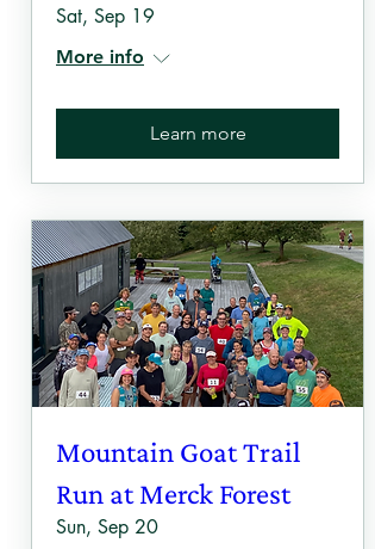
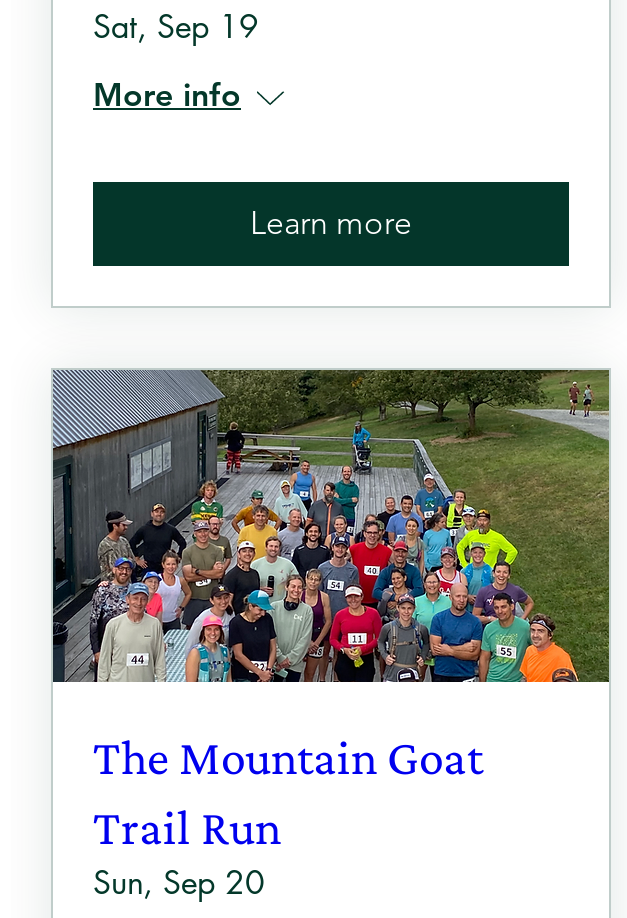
[56,436,301,509] Mountain Goat Trail | Run at Merck Forest -> [93,730,483,854] The Mountain Goat | Trail Run

